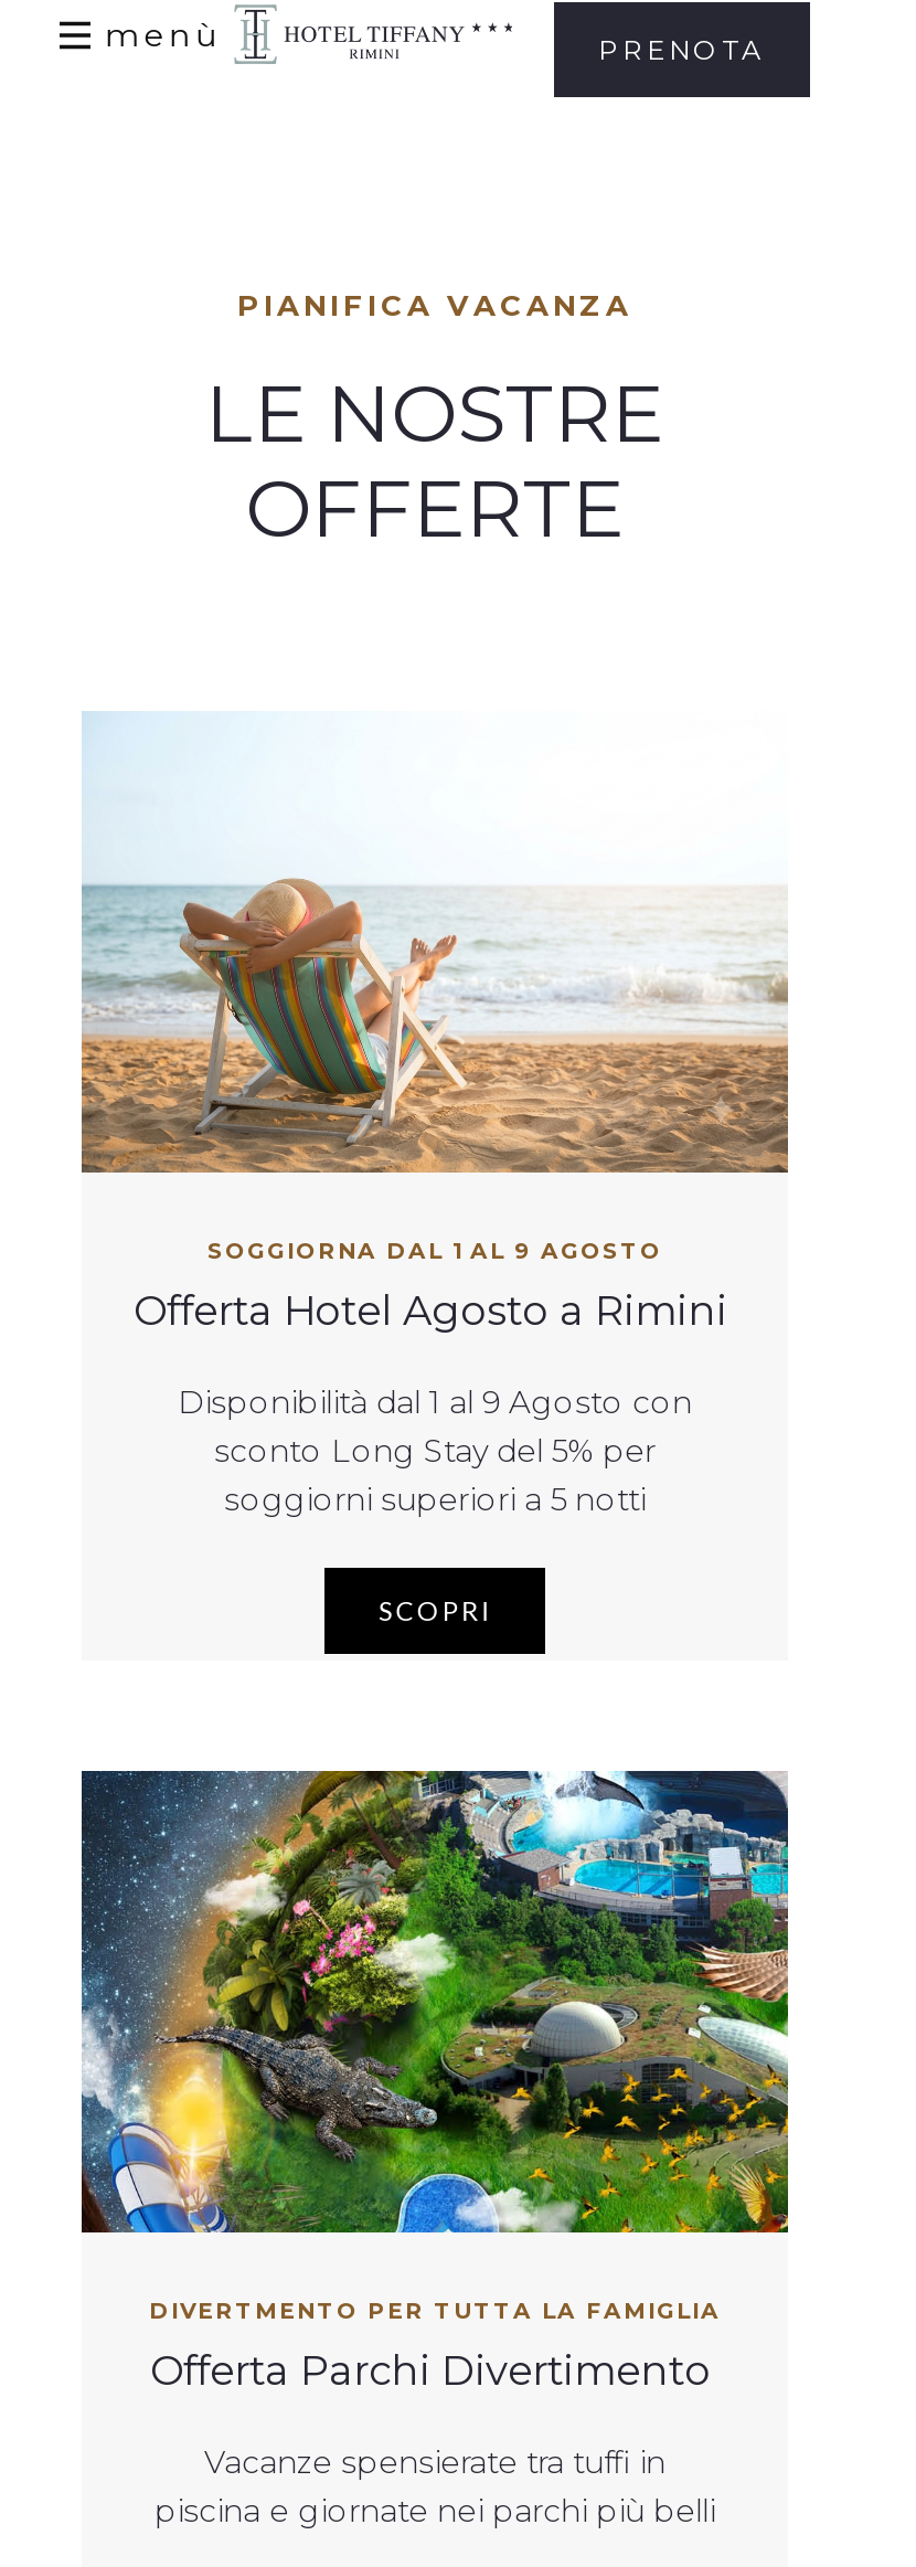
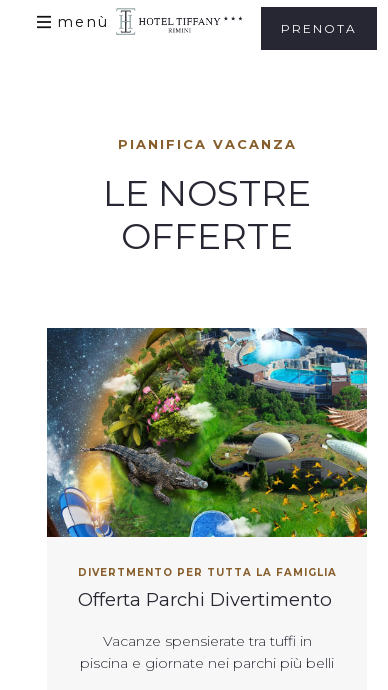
[79,711,790,1627] [image] | SOGGIORNA DAL 1 AL 9 AGOSTO | Offerta Hotel Agosto a Rimini | Disponibilità dal 1 al 9 Agosto con | sconto Long Stay del 5% per | soggiorni superiori a 5 notti | SCOPRI -> none

